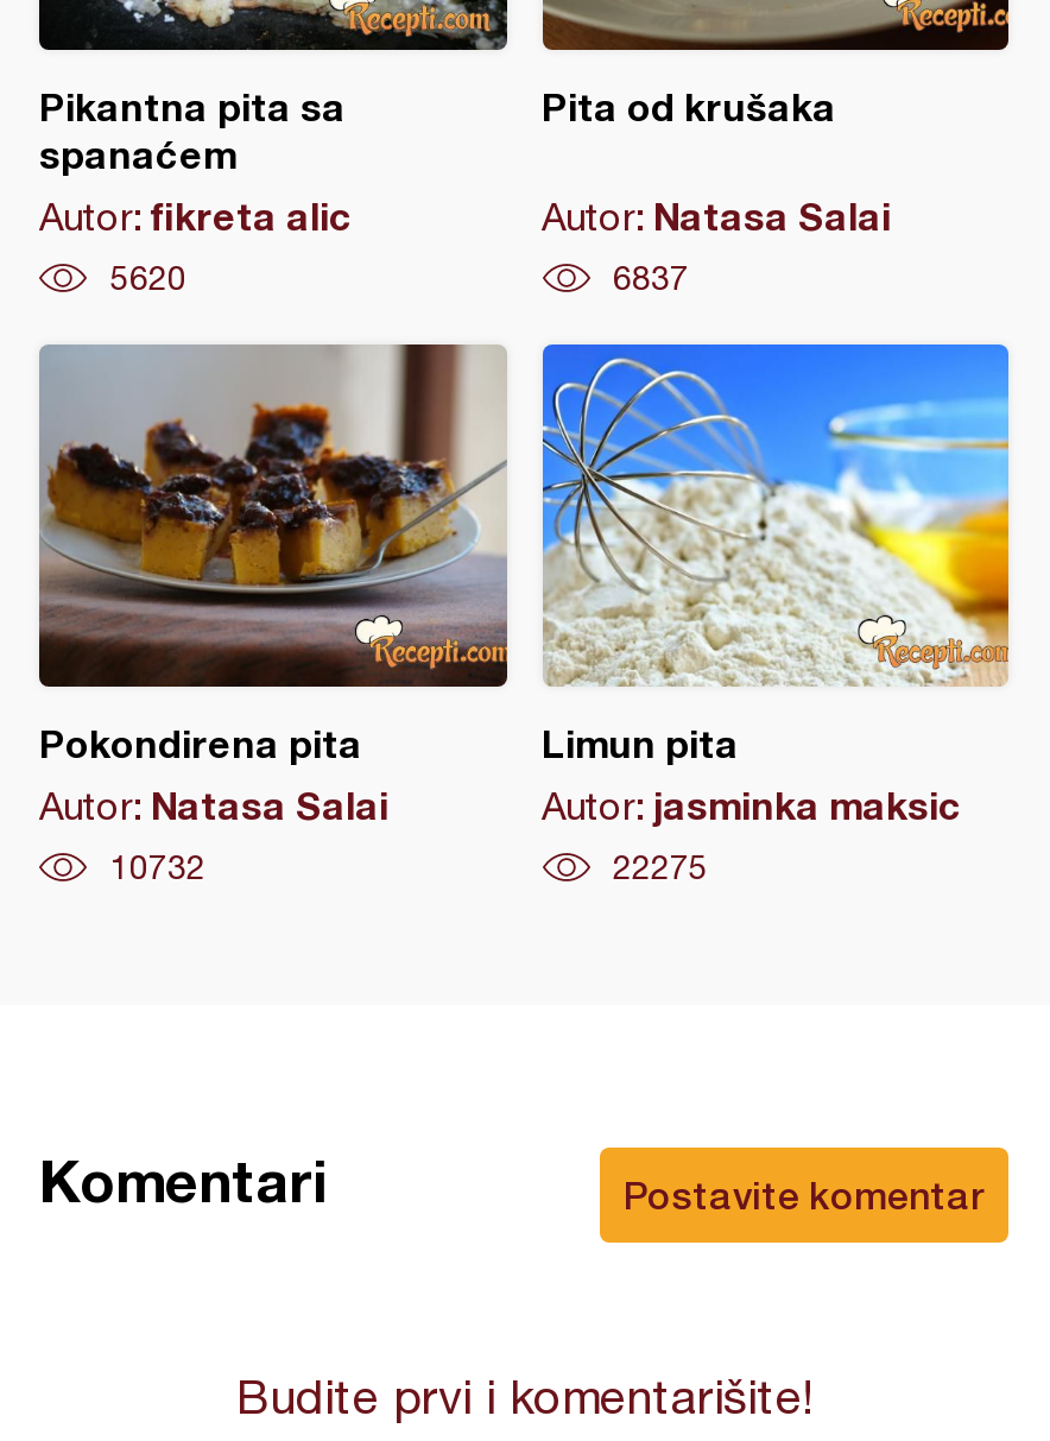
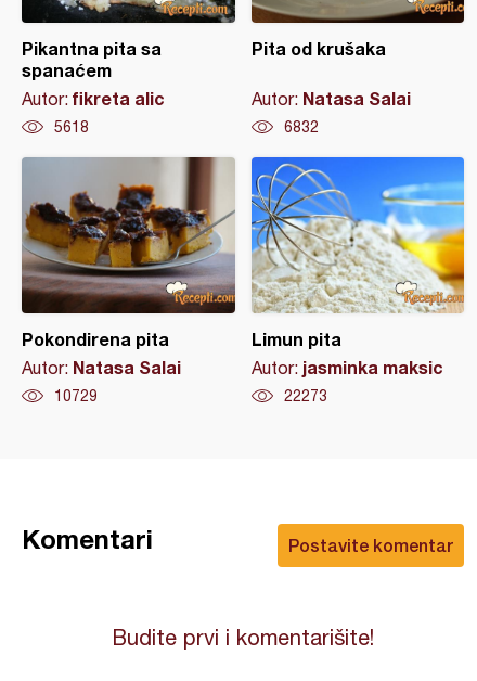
[110,259,186,297] 5620 -> [54,118,89,136] 5618
[613,259,689,297] 6837 -> [283,118,318,136] 6832
[110,848,205,886] 10732 -> [54,387,98,404] 10729
[613,848,708,886] 22275 -> [283,387,327,404] 22273

